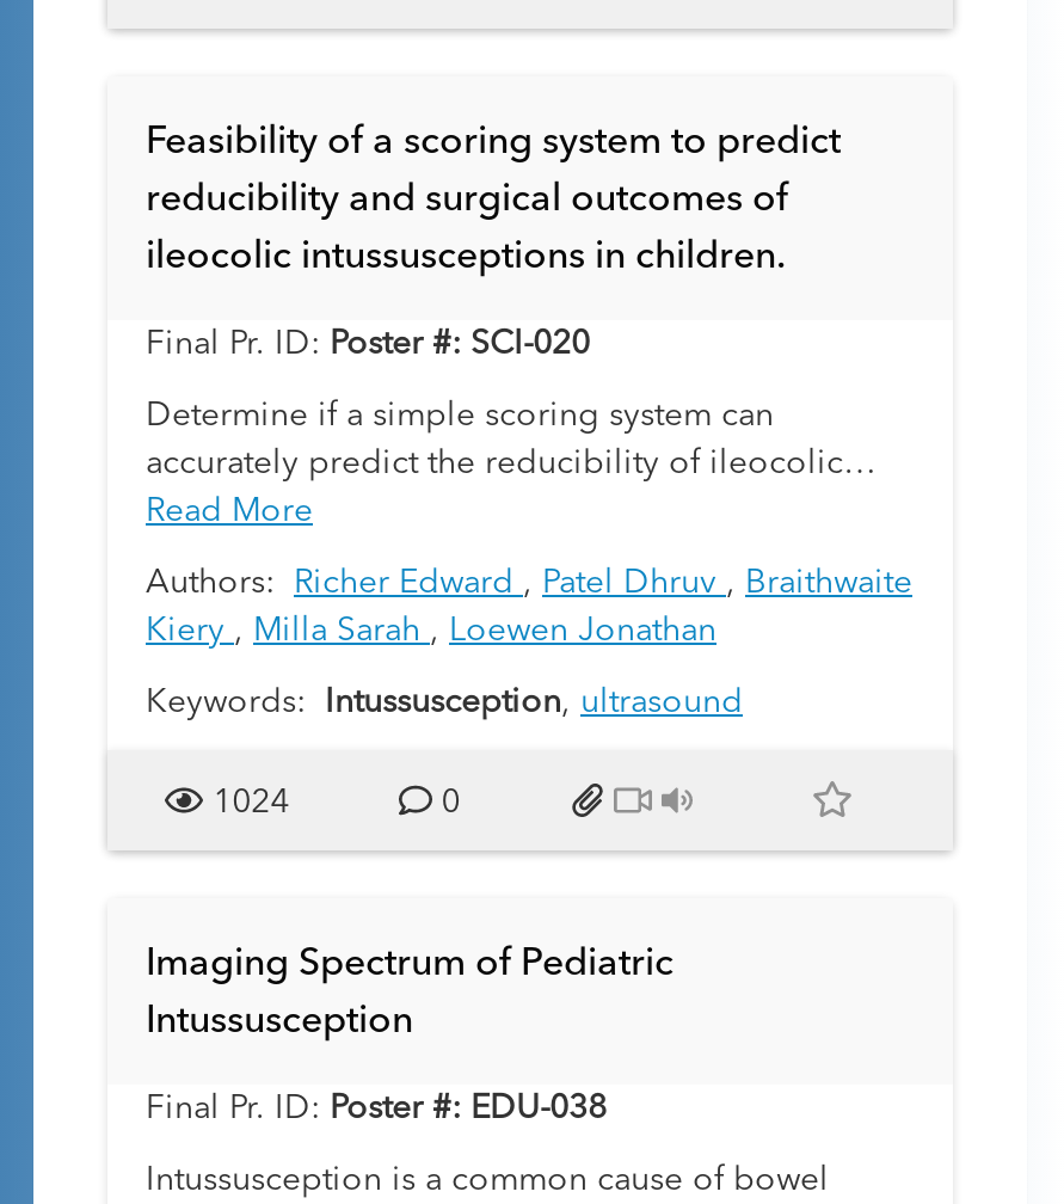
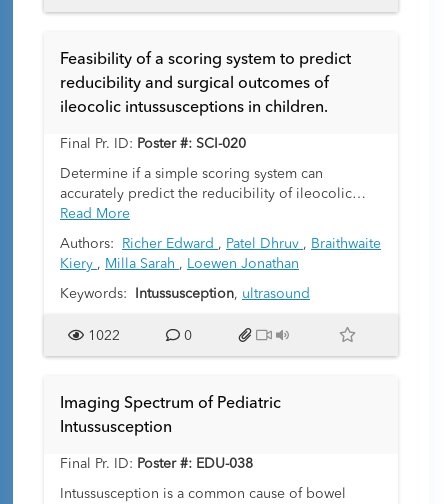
[213,784,289,817] 1024 -> [88,328,120,342] 1022

